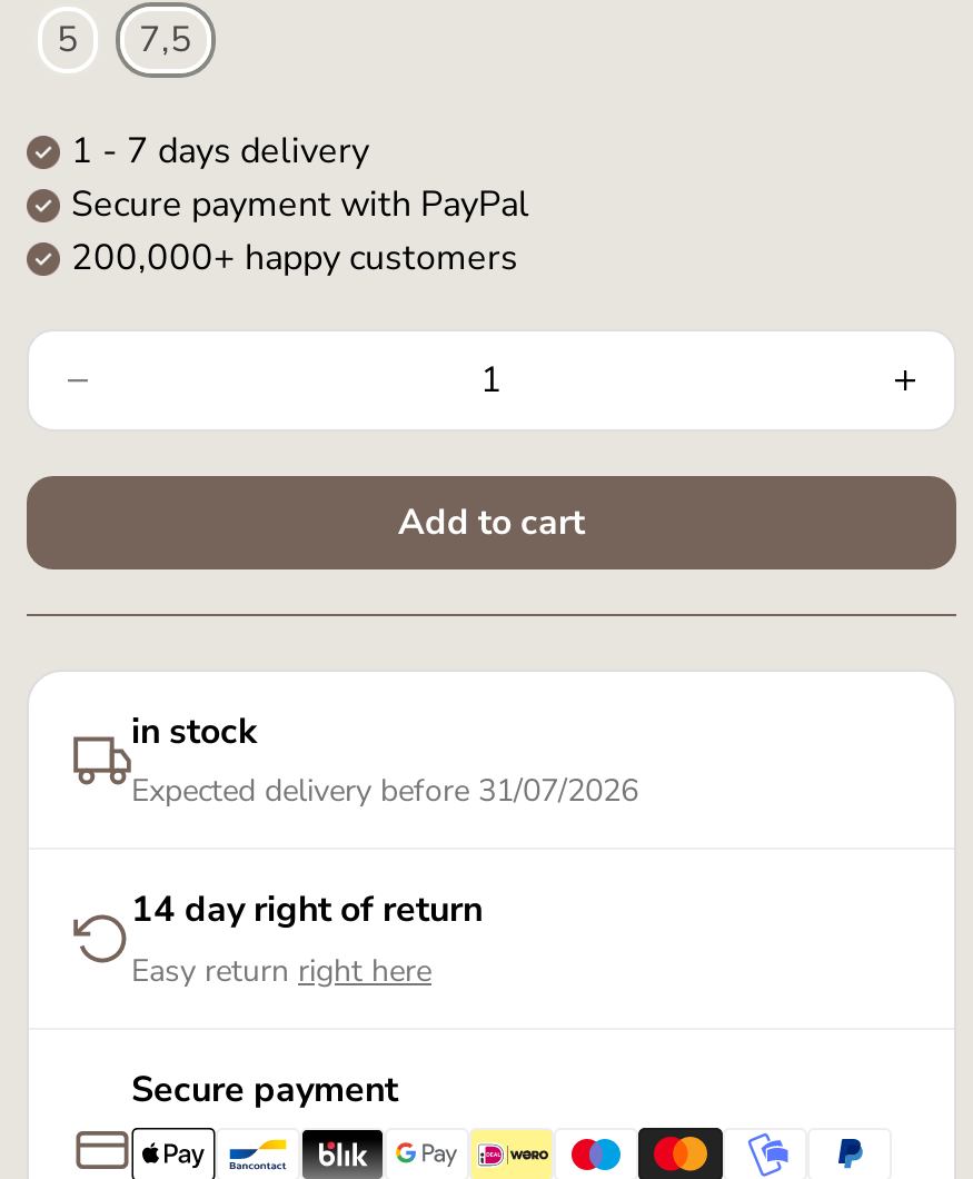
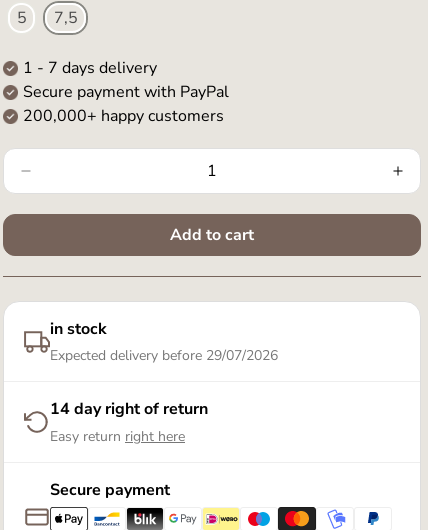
[131,770,638,812] Expected delivery before 31/07/2026 -> [50,346,278,365] Expected delivery before 29/07/2026

